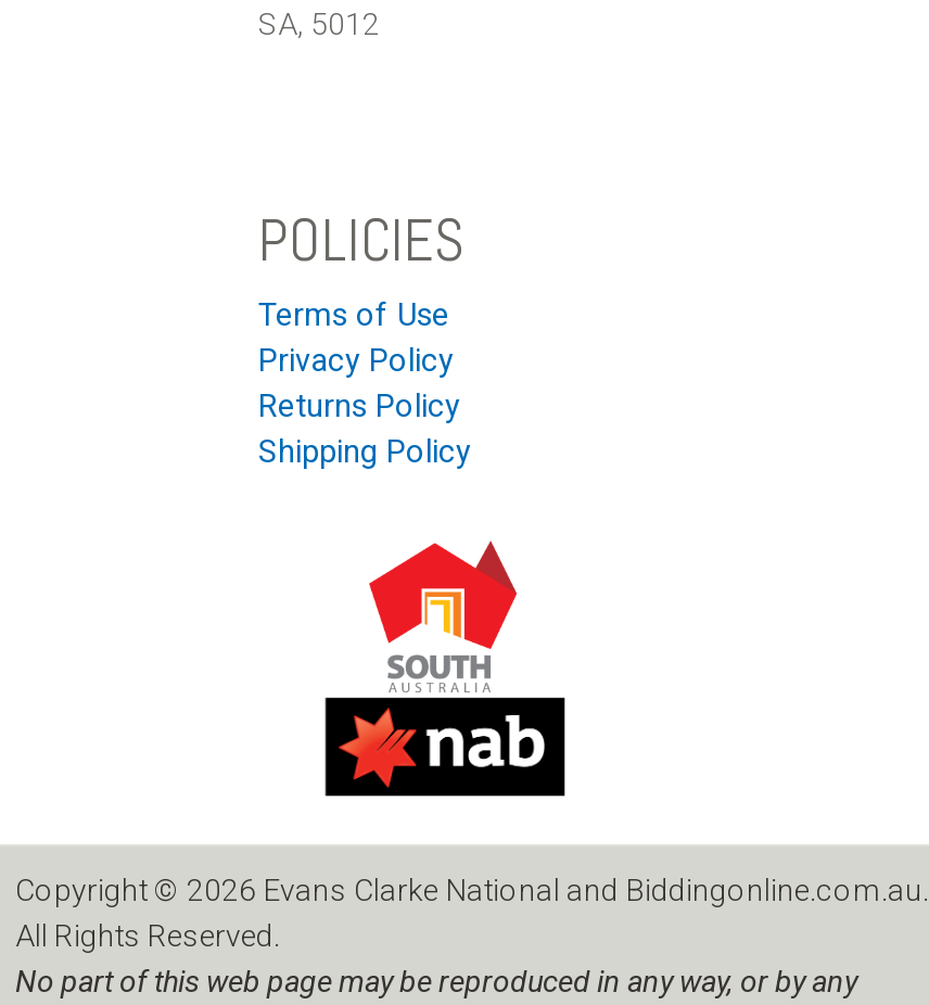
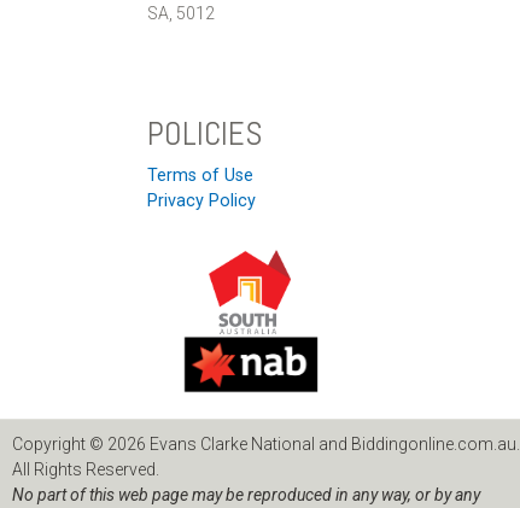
[258,389,471,471] Returns Policy | Shipping Policy -> none

